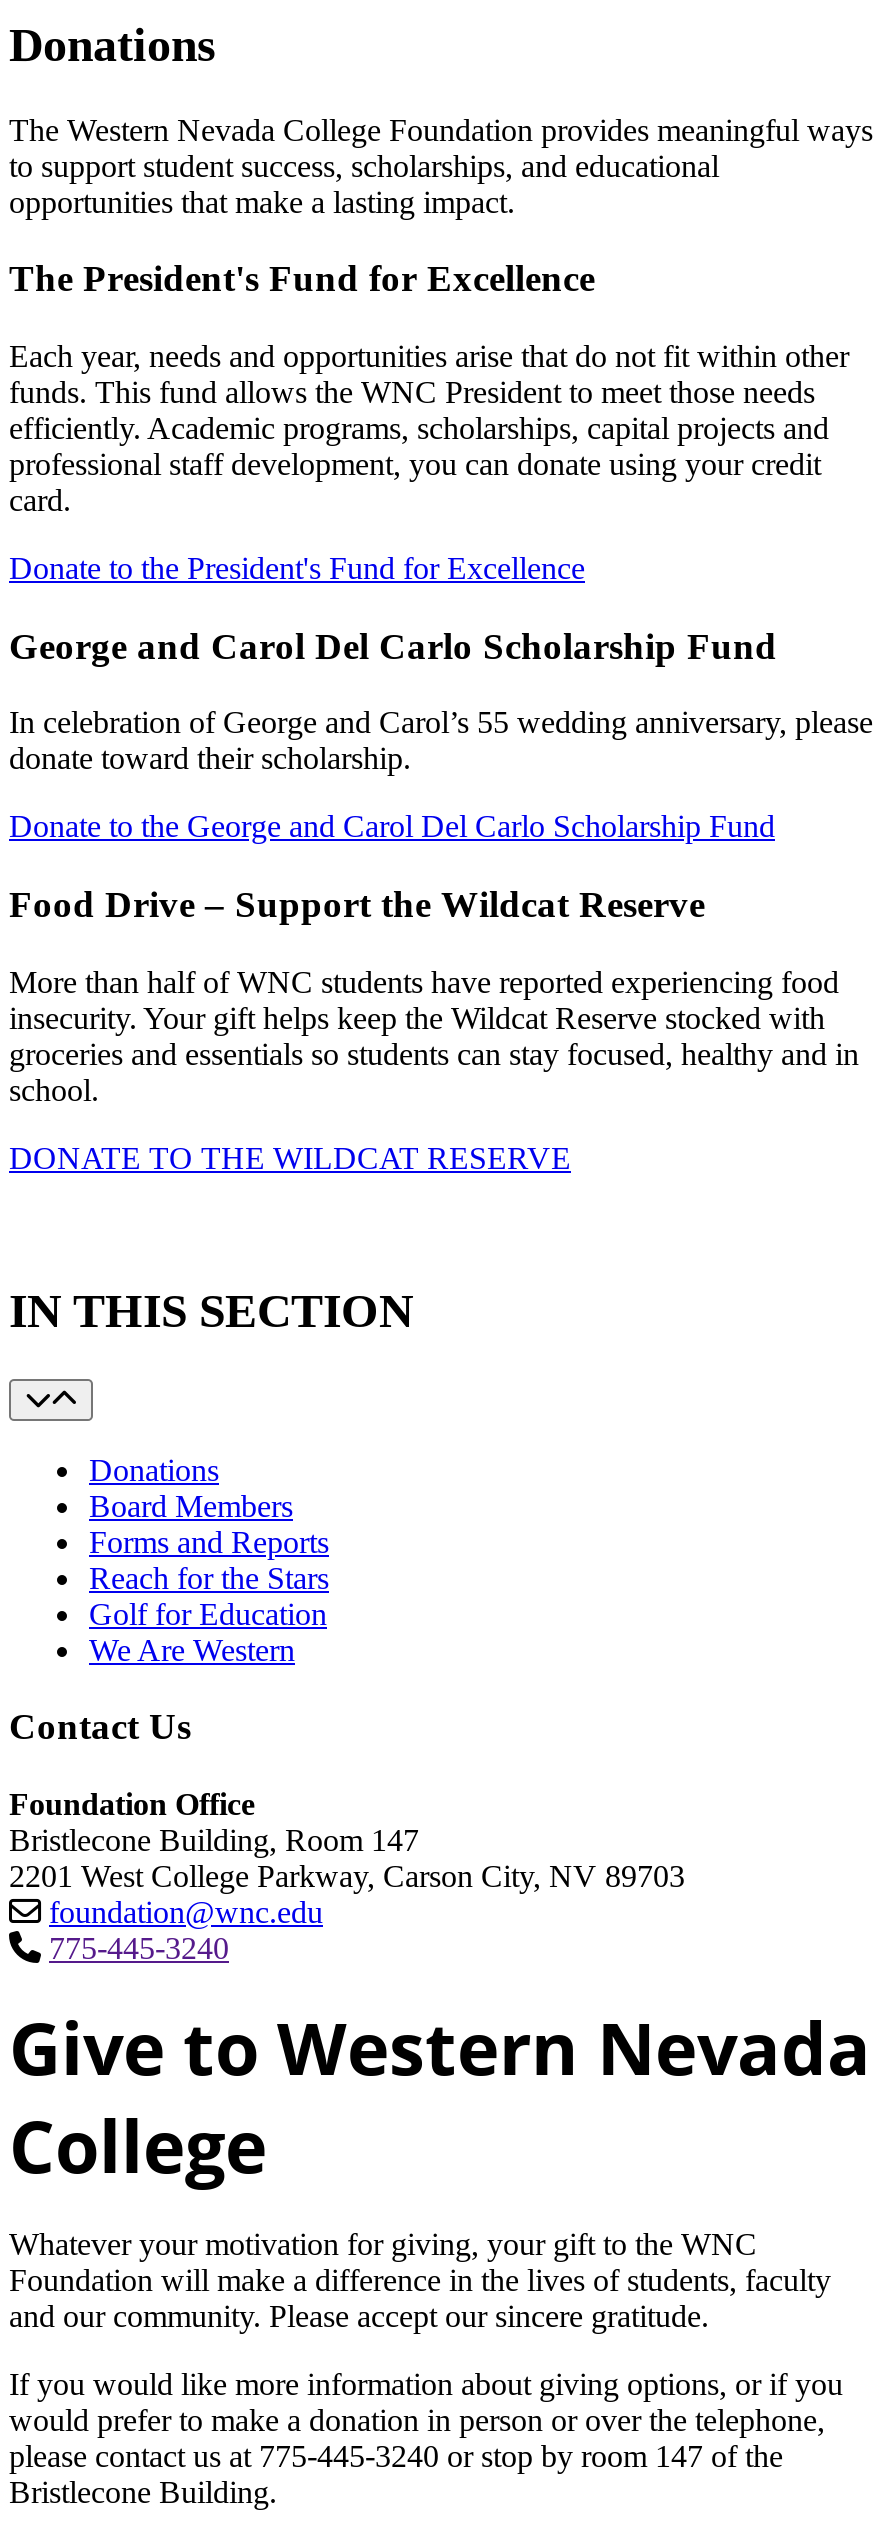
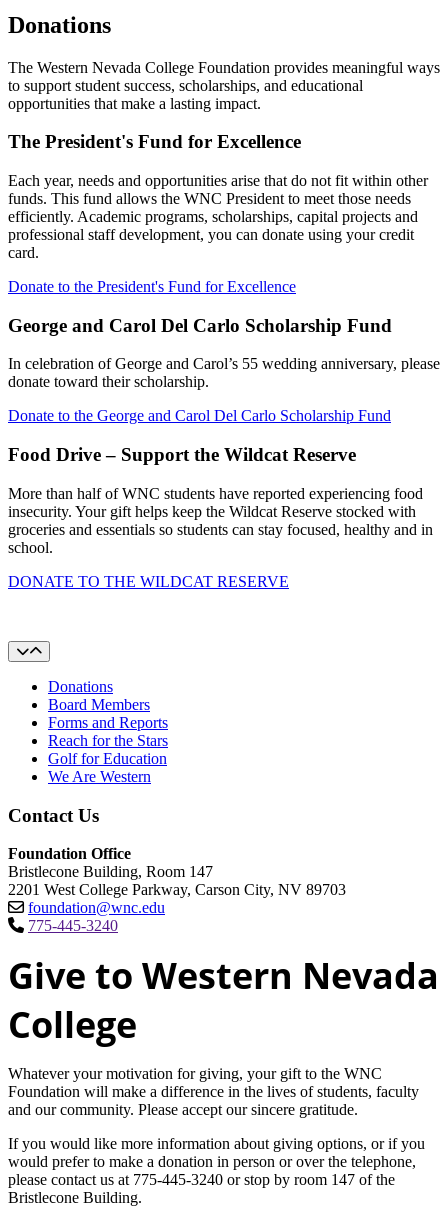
[9,1284,413,1336] IN THIS SECTION -> none

